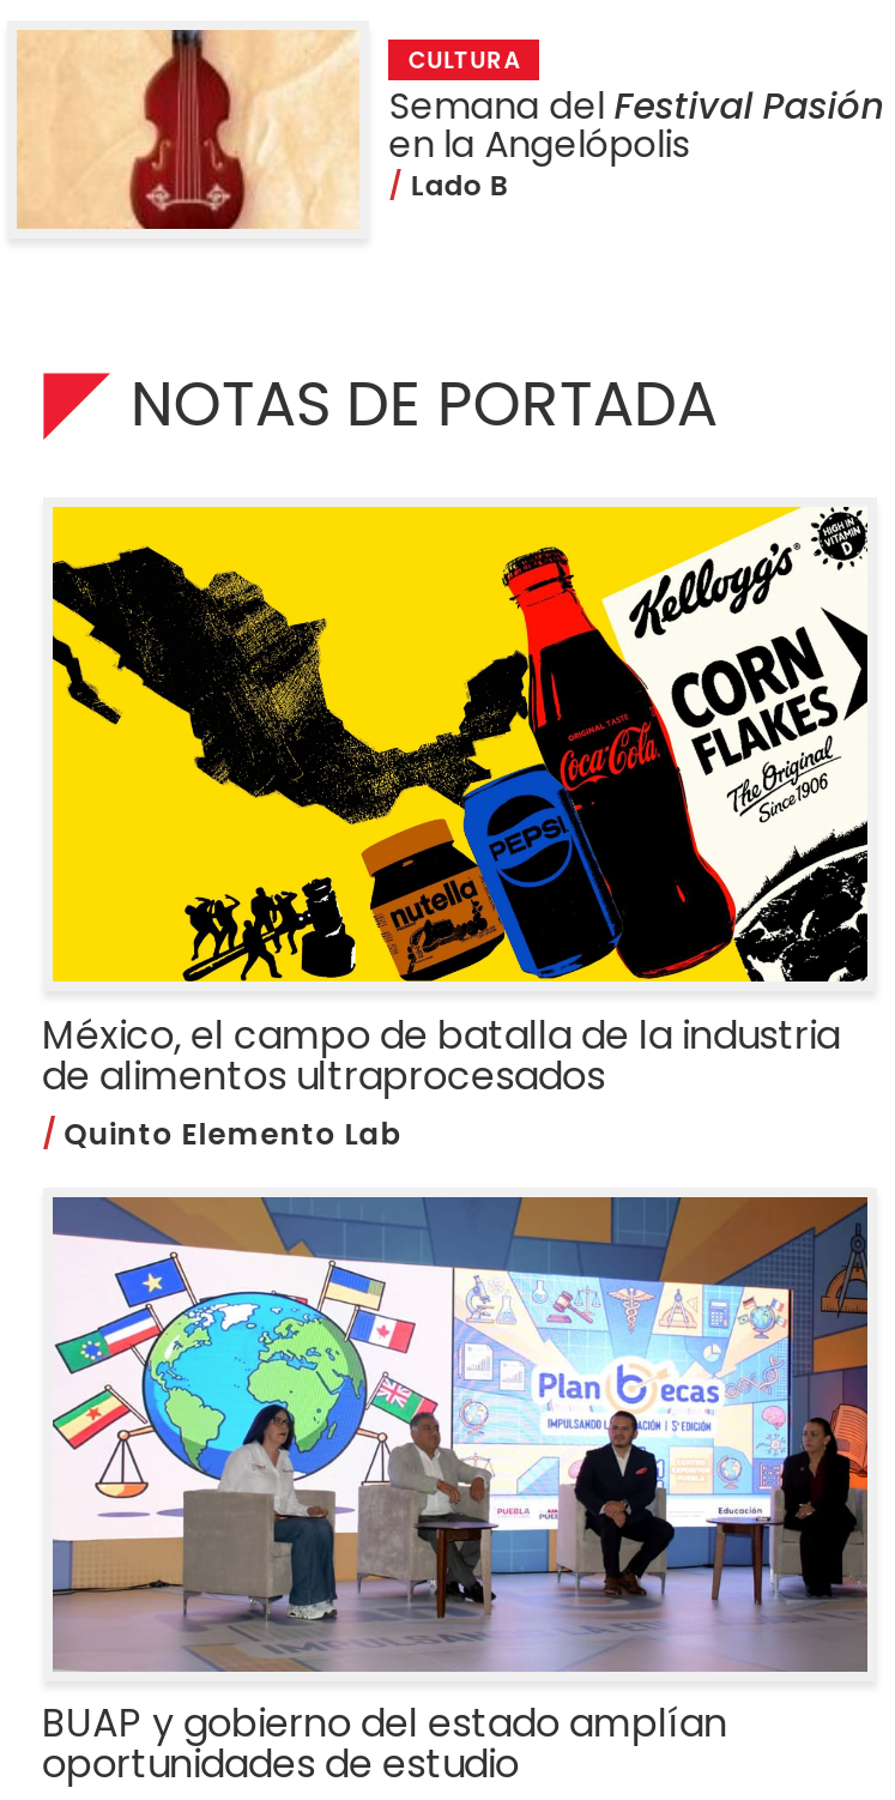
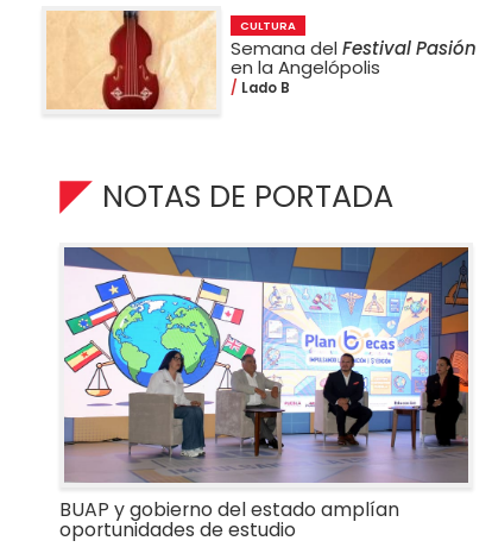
[42,505,870,1154] [image] | México, el campo de batalla de la industria | de alimentos ultraprocesados | Quinto Elemento Lab -> none

